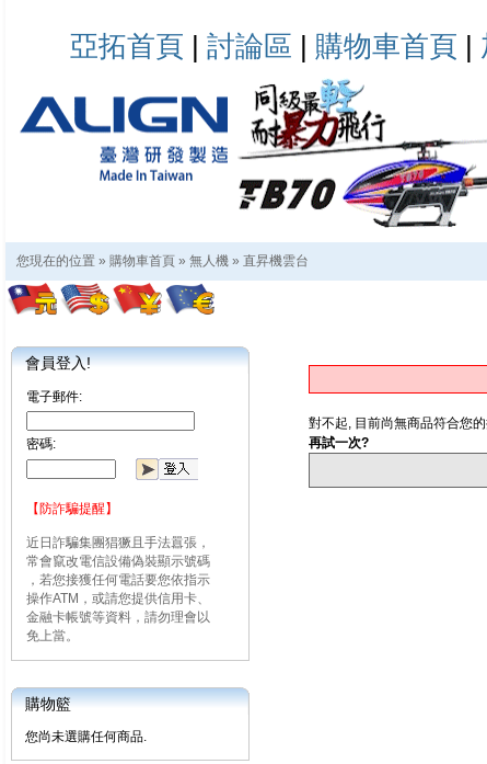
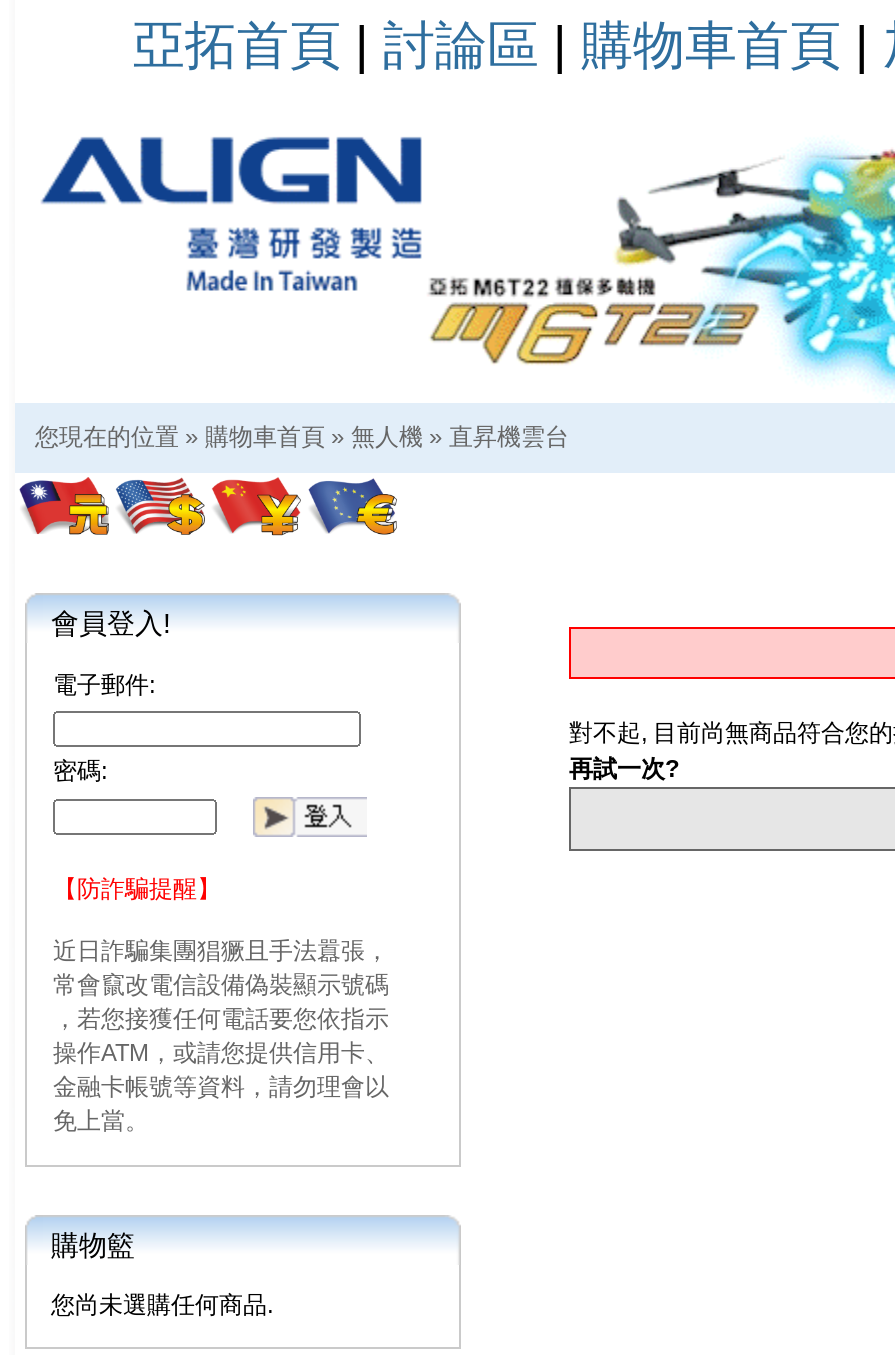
[233,78,484,233] [image] -> [429,105,889,389] [image]

